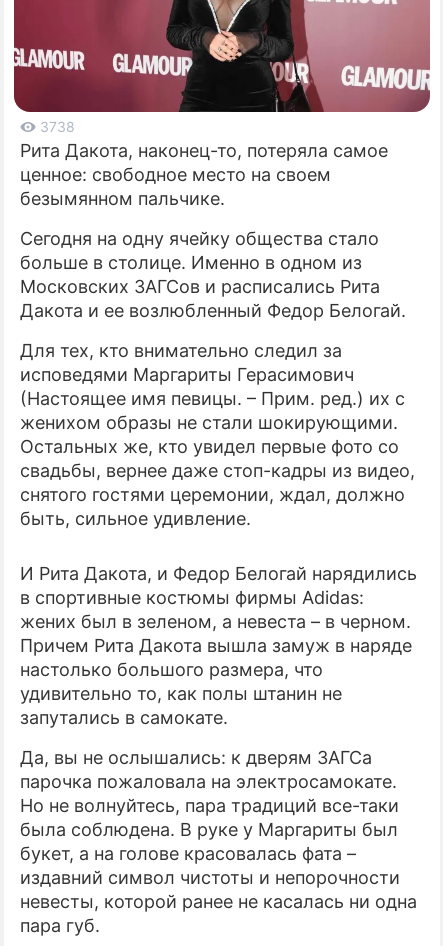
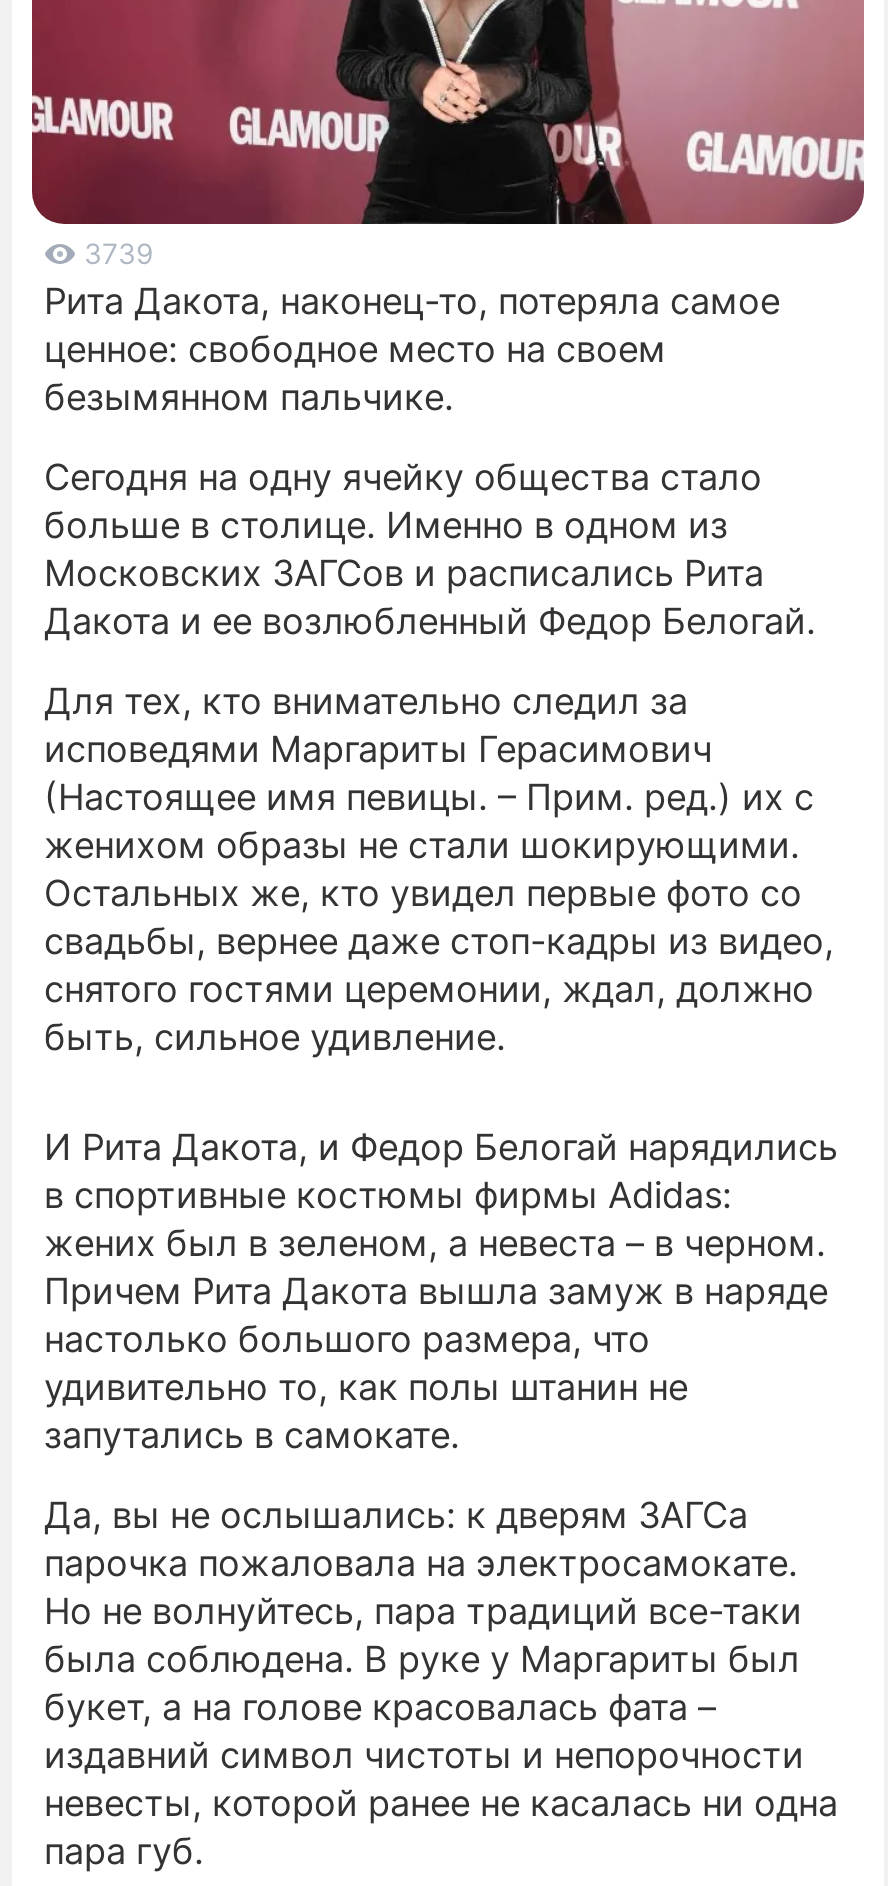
[40,118,75,135] 3738 -> [84,236,154,270] 3739

